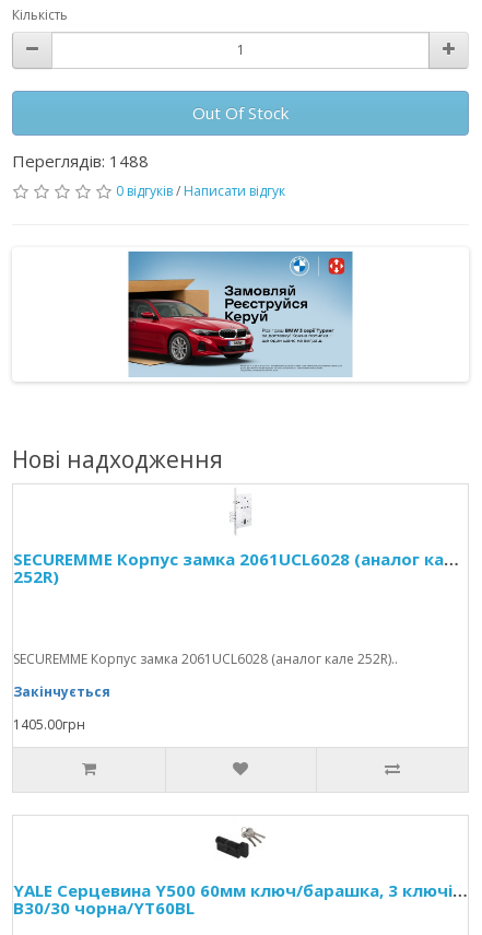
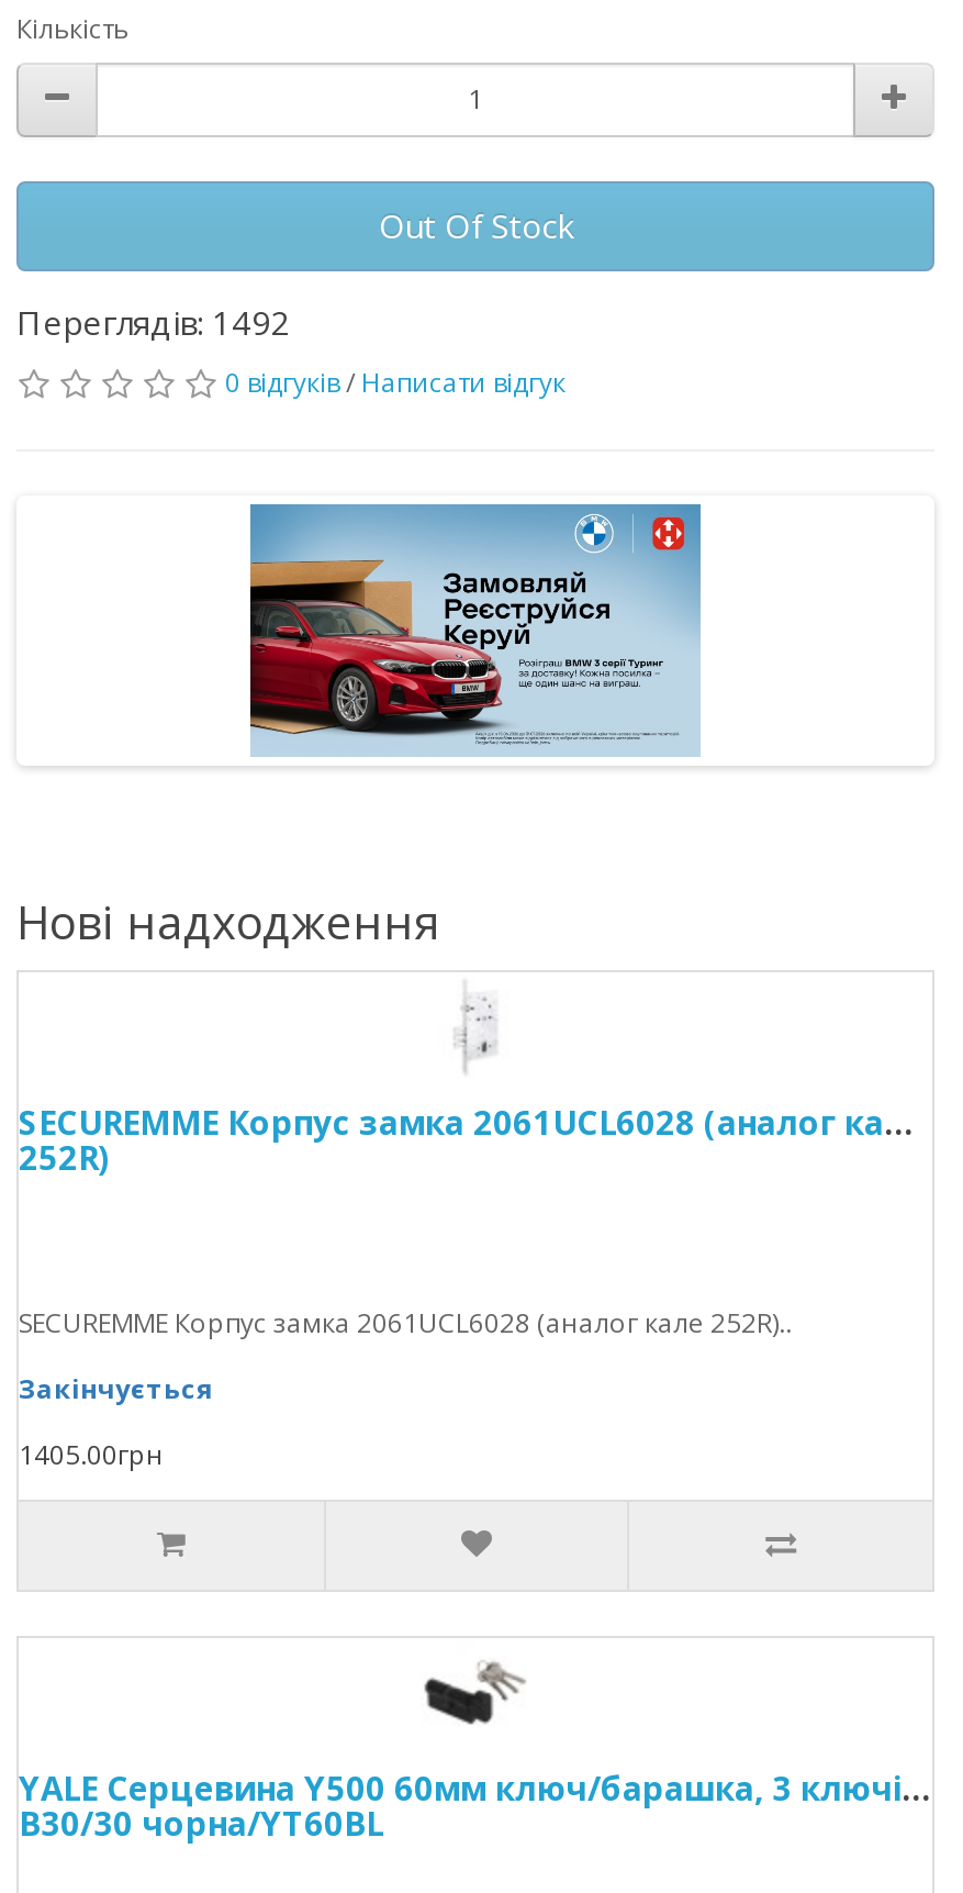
[12,150,149,172] Переглядів: 1488 -> [16,300,291,344] Переглядів: 1492

